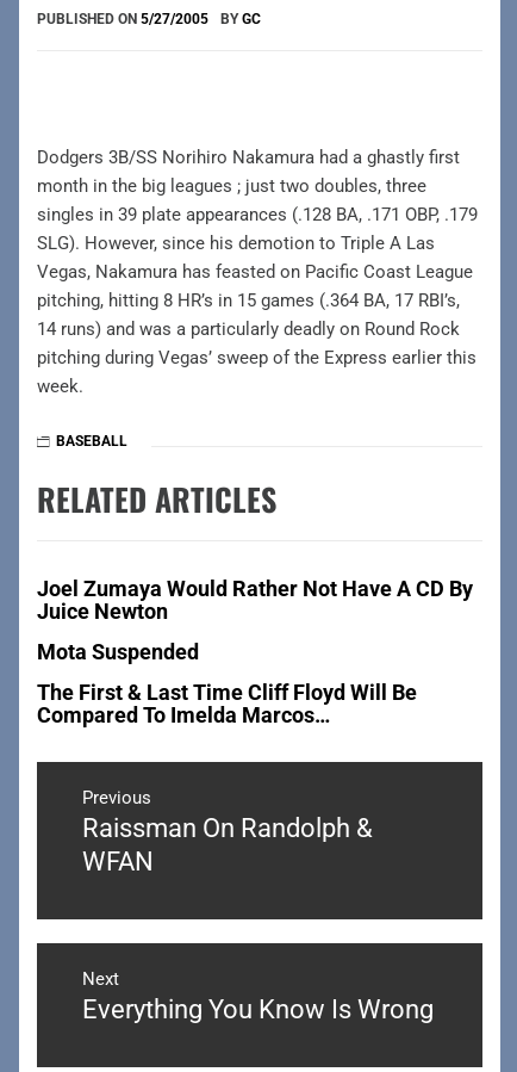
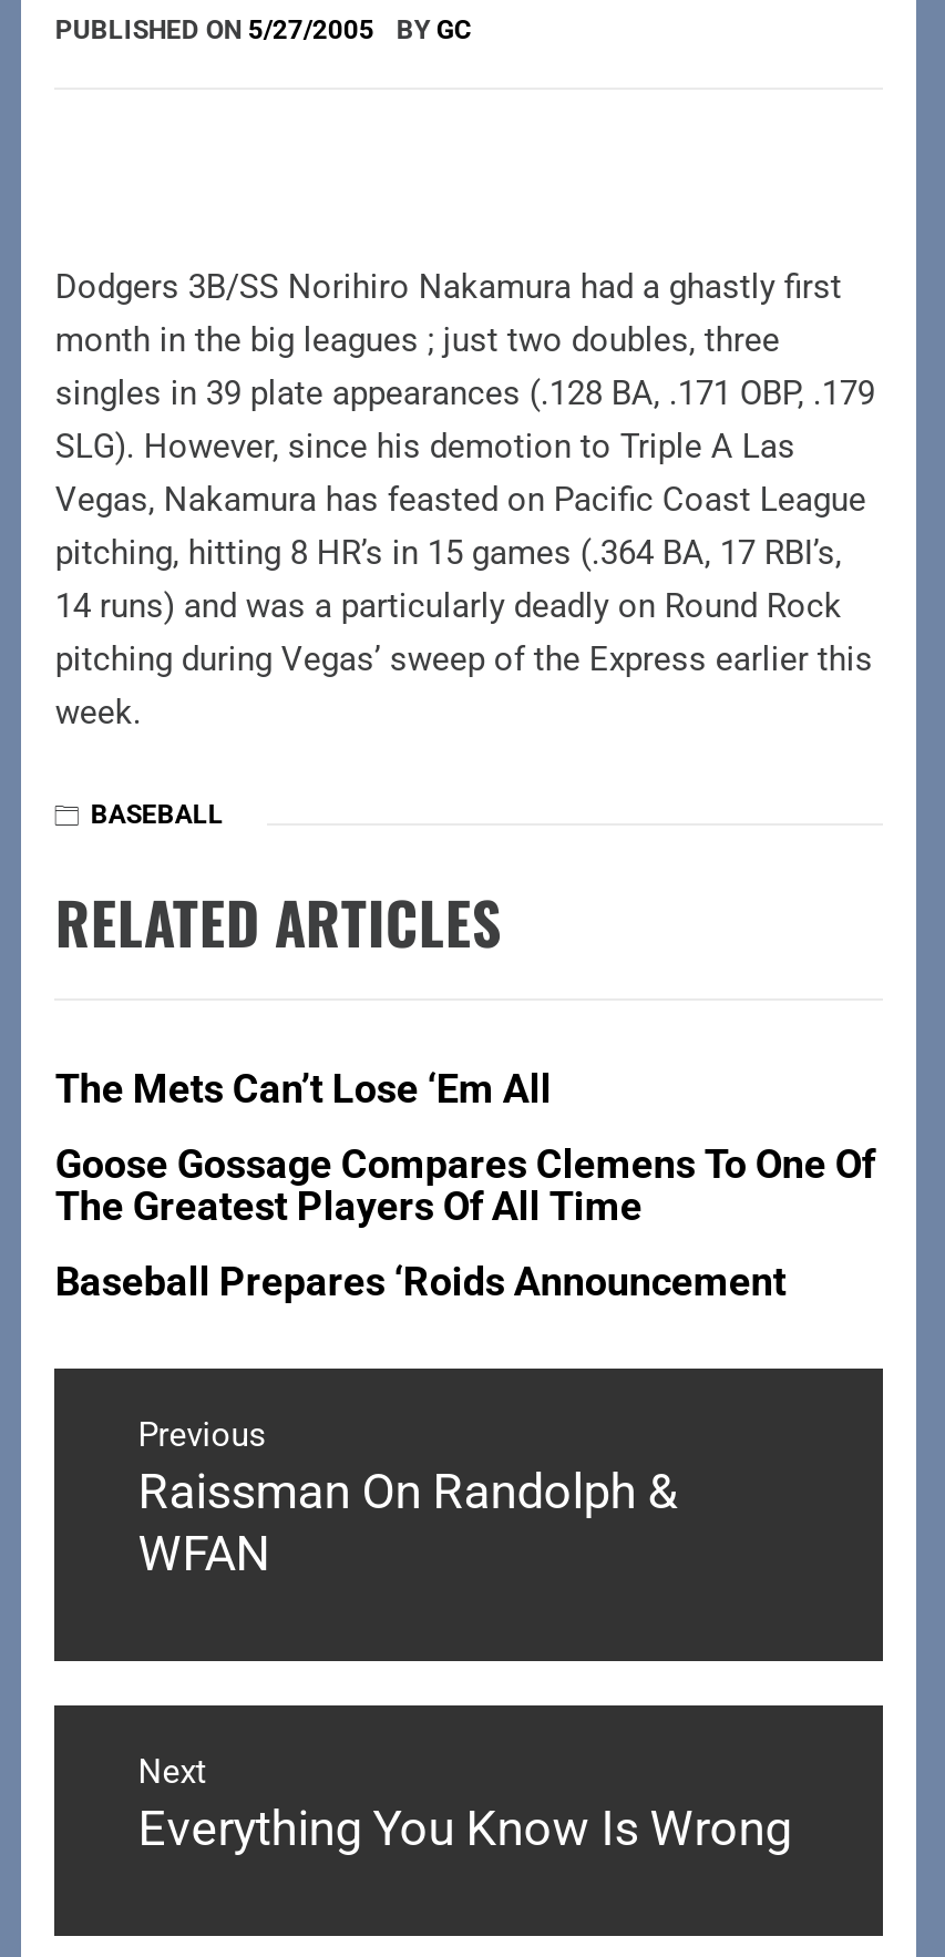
[37,575,473,623] Joel Zumaya Would Rather Not Have A CD By | Juice Newton -> [55,1064,551,1110] The Mets Can’t Lose ‘Em All
[37,639,199,664] Mota Suspended -> [55,1139,875,1228] Goose Gossage Compares Clemens To One Of | The Greatest Players Of All Time
[37,679,417,727] The First & Last Time Cliff Floyd Will Be | Compared To Imelda Marcos… -> [55,1257,786,1303] Baseball Prepares ‘Roids Announcement

